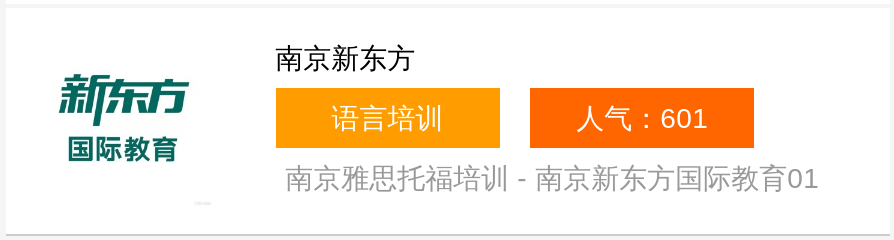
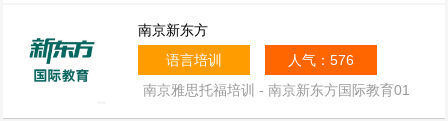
[576,102,708,134] 人气：601 -> [288,52,354,68] 人气：576

